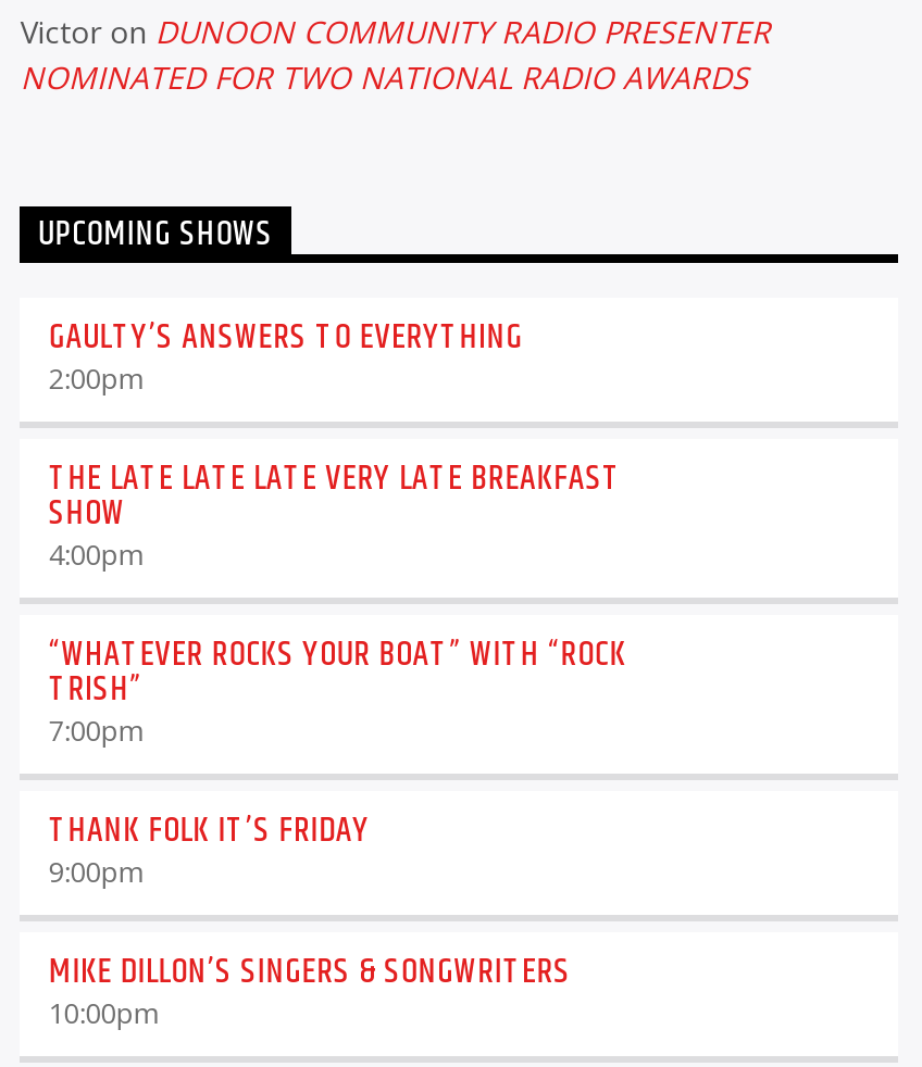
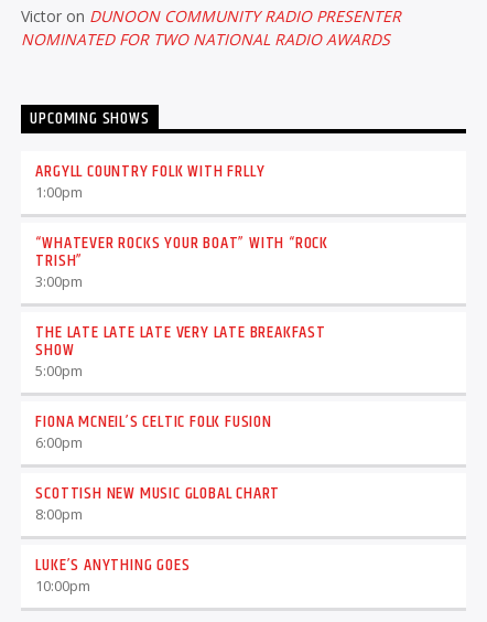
[49,311,523,574] GAULTY’S ANSWERS TO EVERYTHING | 2:00pm | 4:00pm -> [36,158,265,202] ARGYLL COUNTRY FOLK WITH FRLLY | 1:00pm
moved [49,452,621,541] -> [36,319,326,364]: THE LATE LATE LATE VERY LATE BREAKFAST | SHOW
moved [49,628,626,717] -> [36,229,328,275]: “WHATEVER ROCKS YOUR BOAT” WITH “ROCK | TRISH”
[49,711,571,1000] 7:00pm | THANK FOLK IT’S FRIDAY | 9:00pm | MIKE DILLON’S SINGERS & SONGWRITERS -> [36,271,280,579] 3:00pm | 5:00pm | FIONA MCNEIL’S CELTIC FOLK FUSION | 6:00pm | SCOTTISH NEW MUSIC GLOBAL CHART | 8:00pm | LUKE’S ANYTHING GOES

